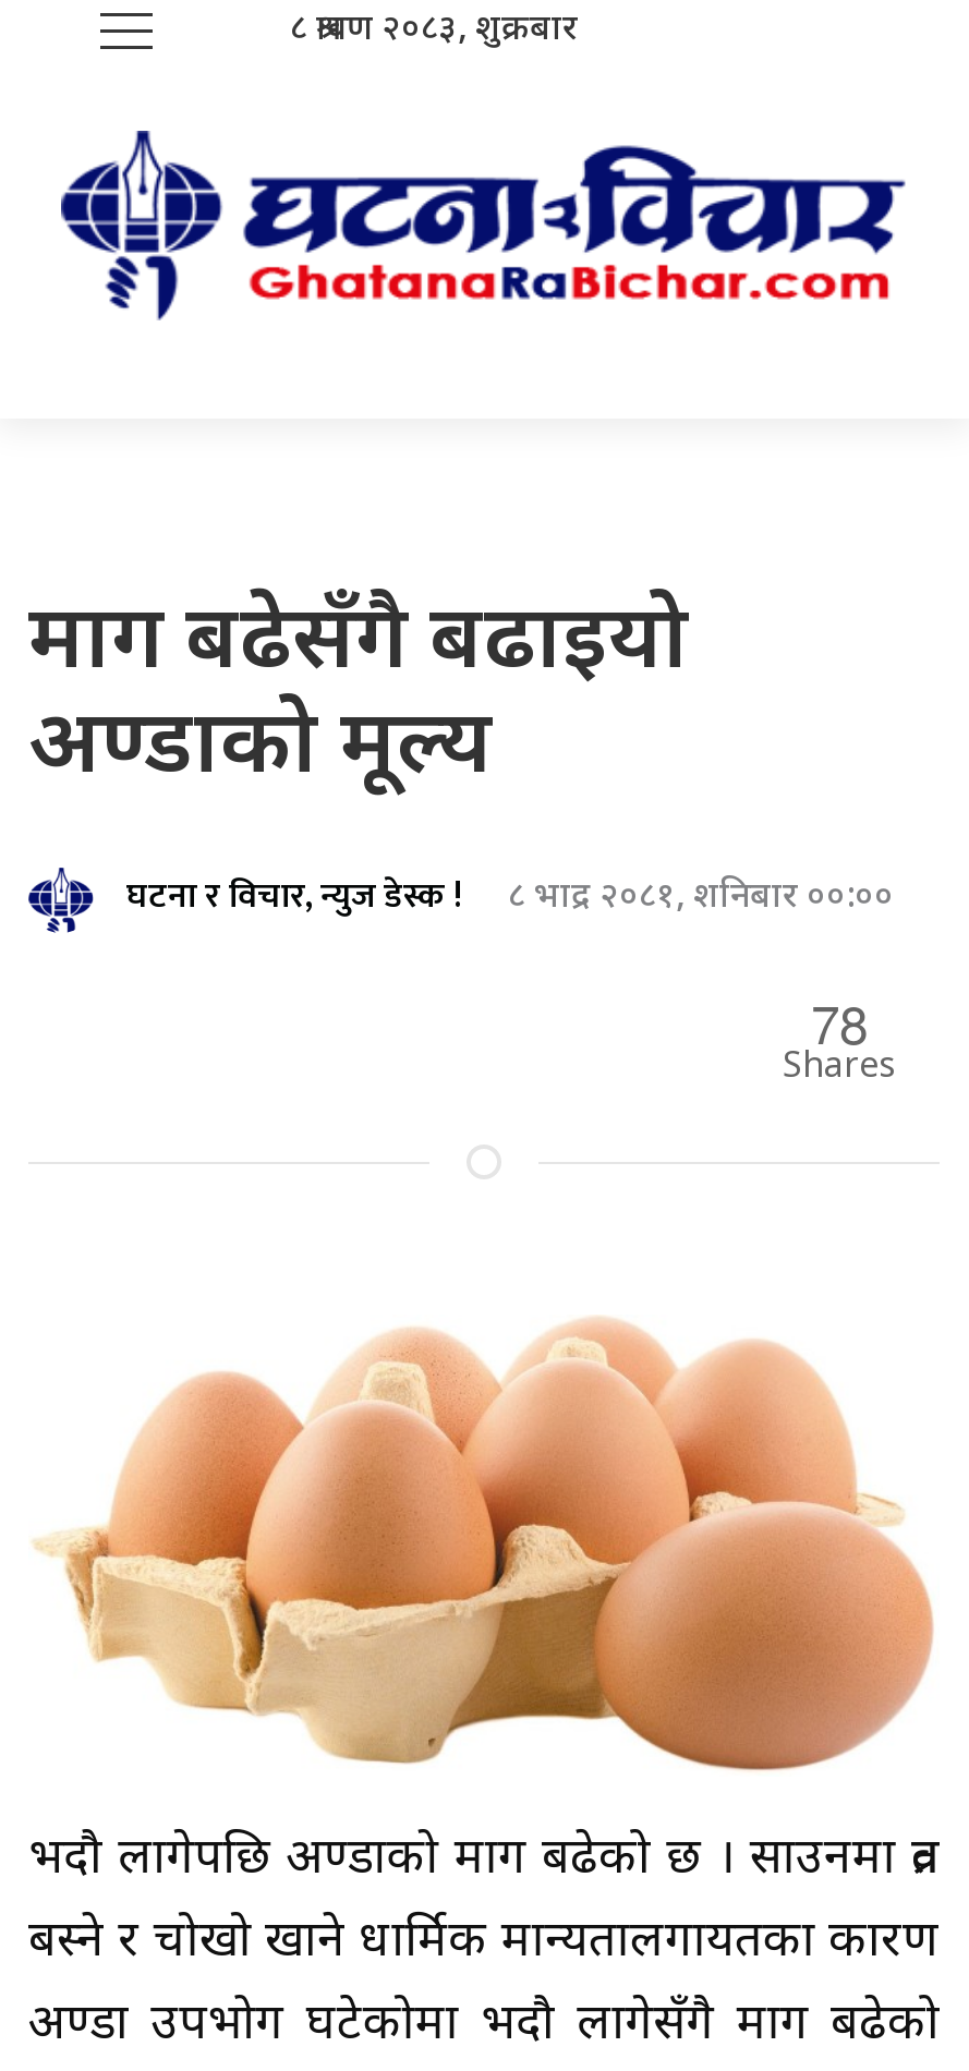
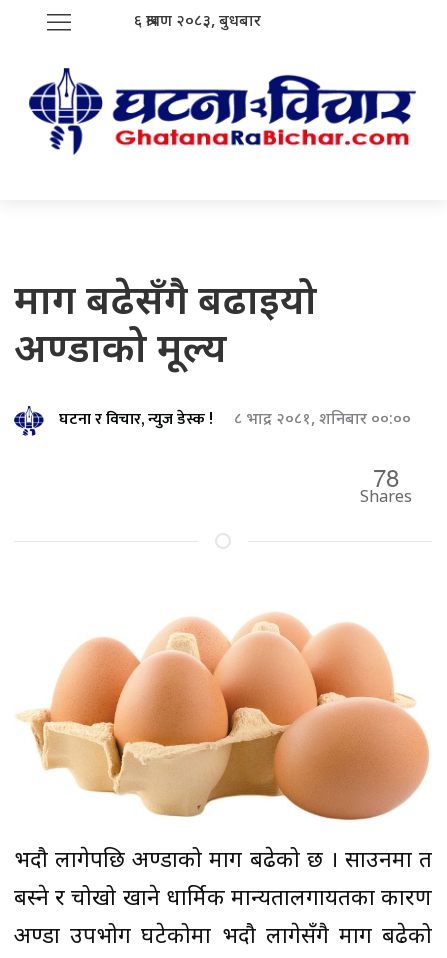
[290,9,578,55] ८ श्रावण २०८३, शुक्रबार -> [134,12,261,33] ६ श्रावण २०८३, बुधबार

